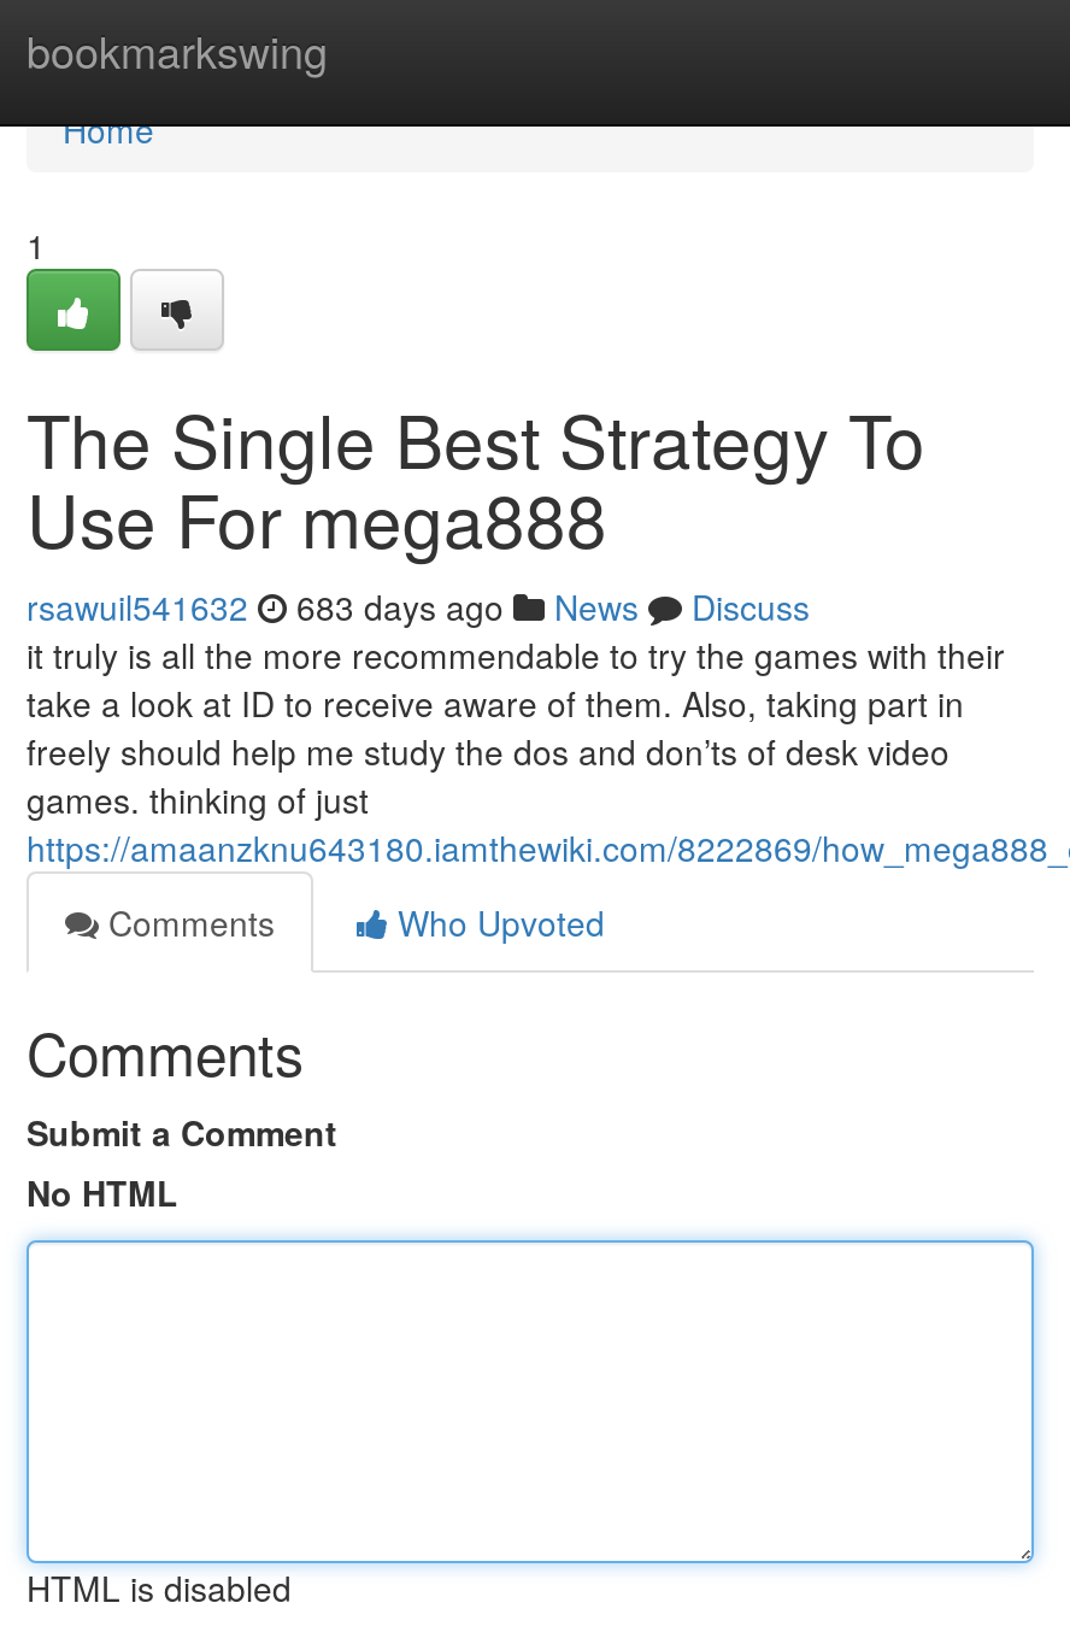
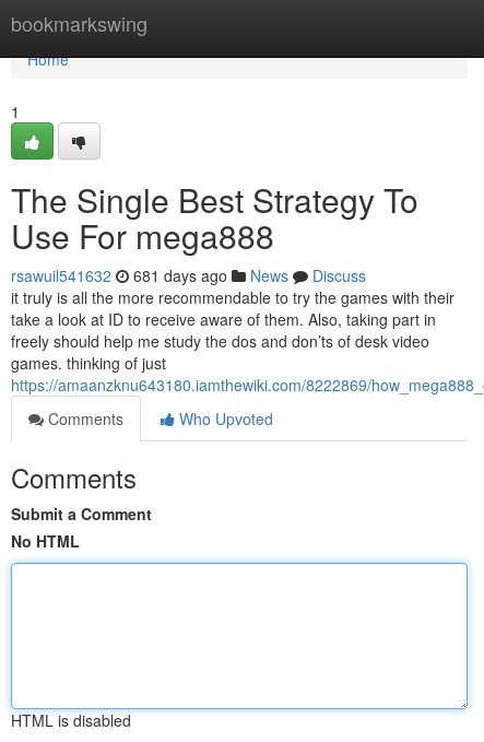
[27,582,810,630] rsawuil541632 683 days ago News Discuss -> [11,264,366,286] rsawuil541632 681 days ago News Discuss

